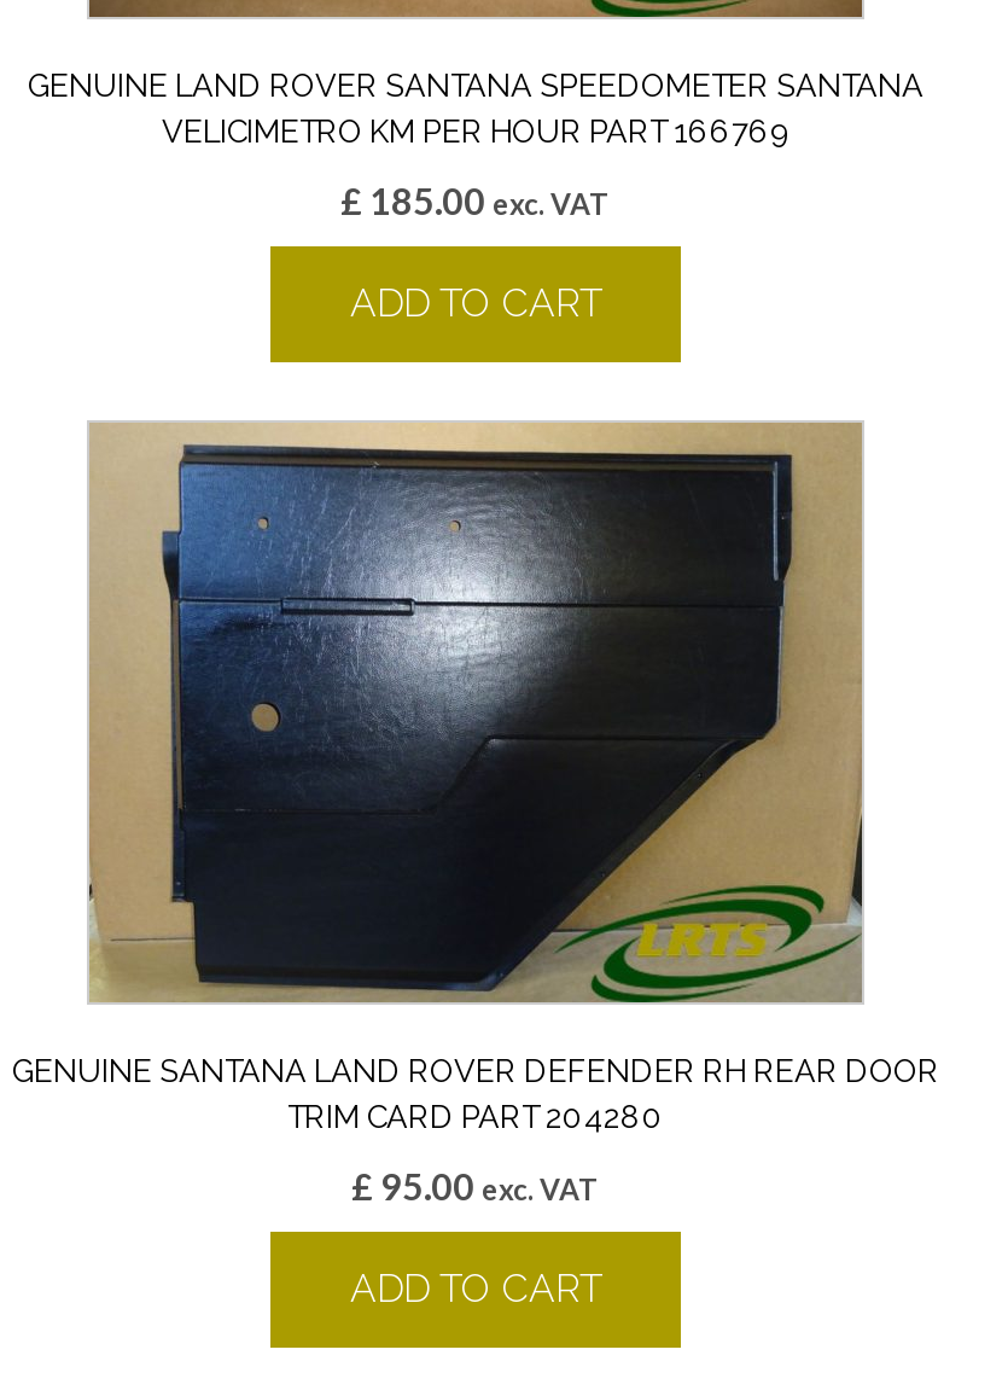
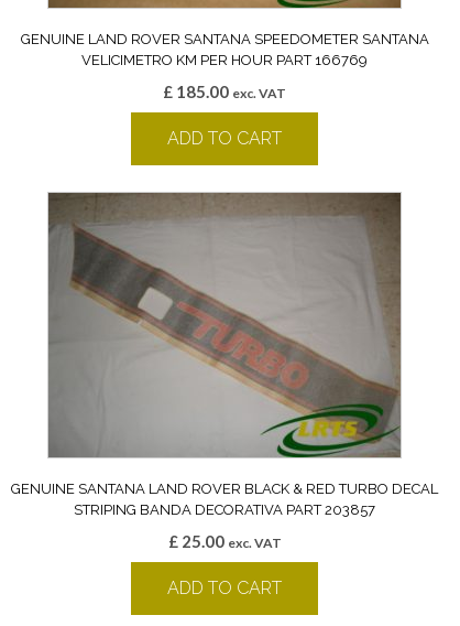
[12,420,939,1135] [image] | GENUINE SANTANA LAND ROVER DEFENDER RH REAR DOOR | TRIM CARD PART 204280 -> [11,193,438,518] [image] | GENUINE SANTANA LAND ROVER BLACK & RED TURBO DECAL | STRIPING BANDA DECORATIVA PART 203857
[351,1164,600,1208] £95.00 exc. VAT -> [168,531,281,551] £25.00 exc. VAT

